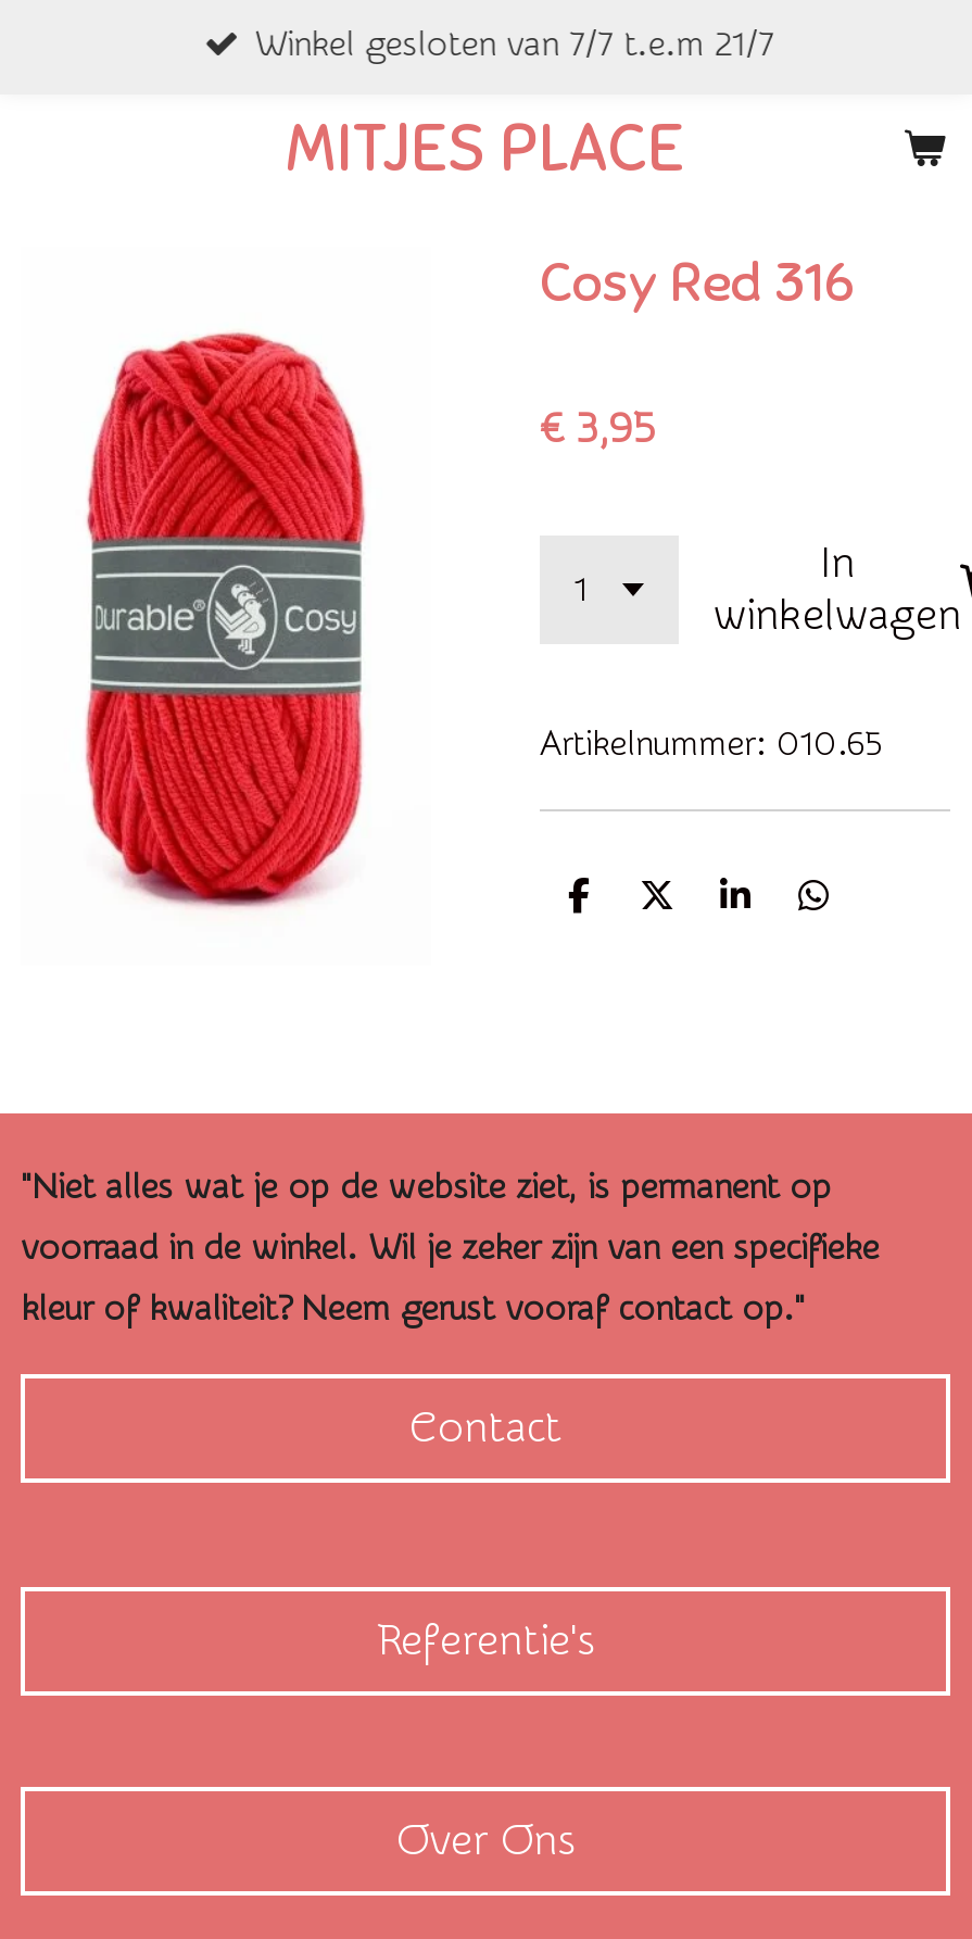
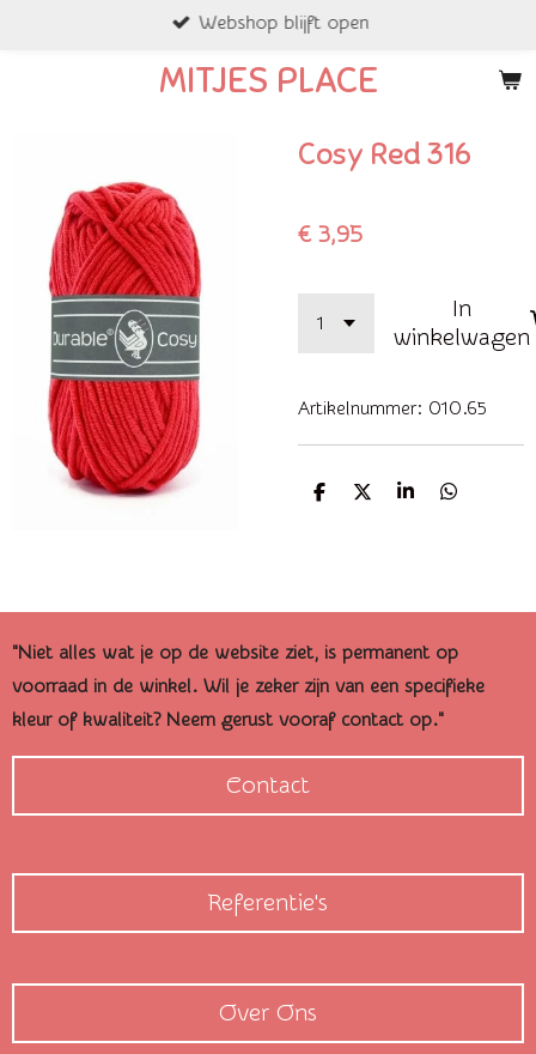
[255,26,774,65] Winkel gesloten van 7/7 t.e.m 21/7 -> [199,12,369,34] Webshop blijft open

